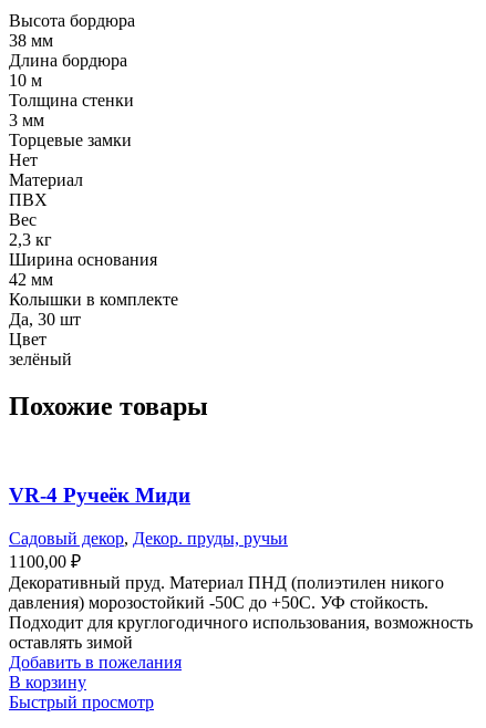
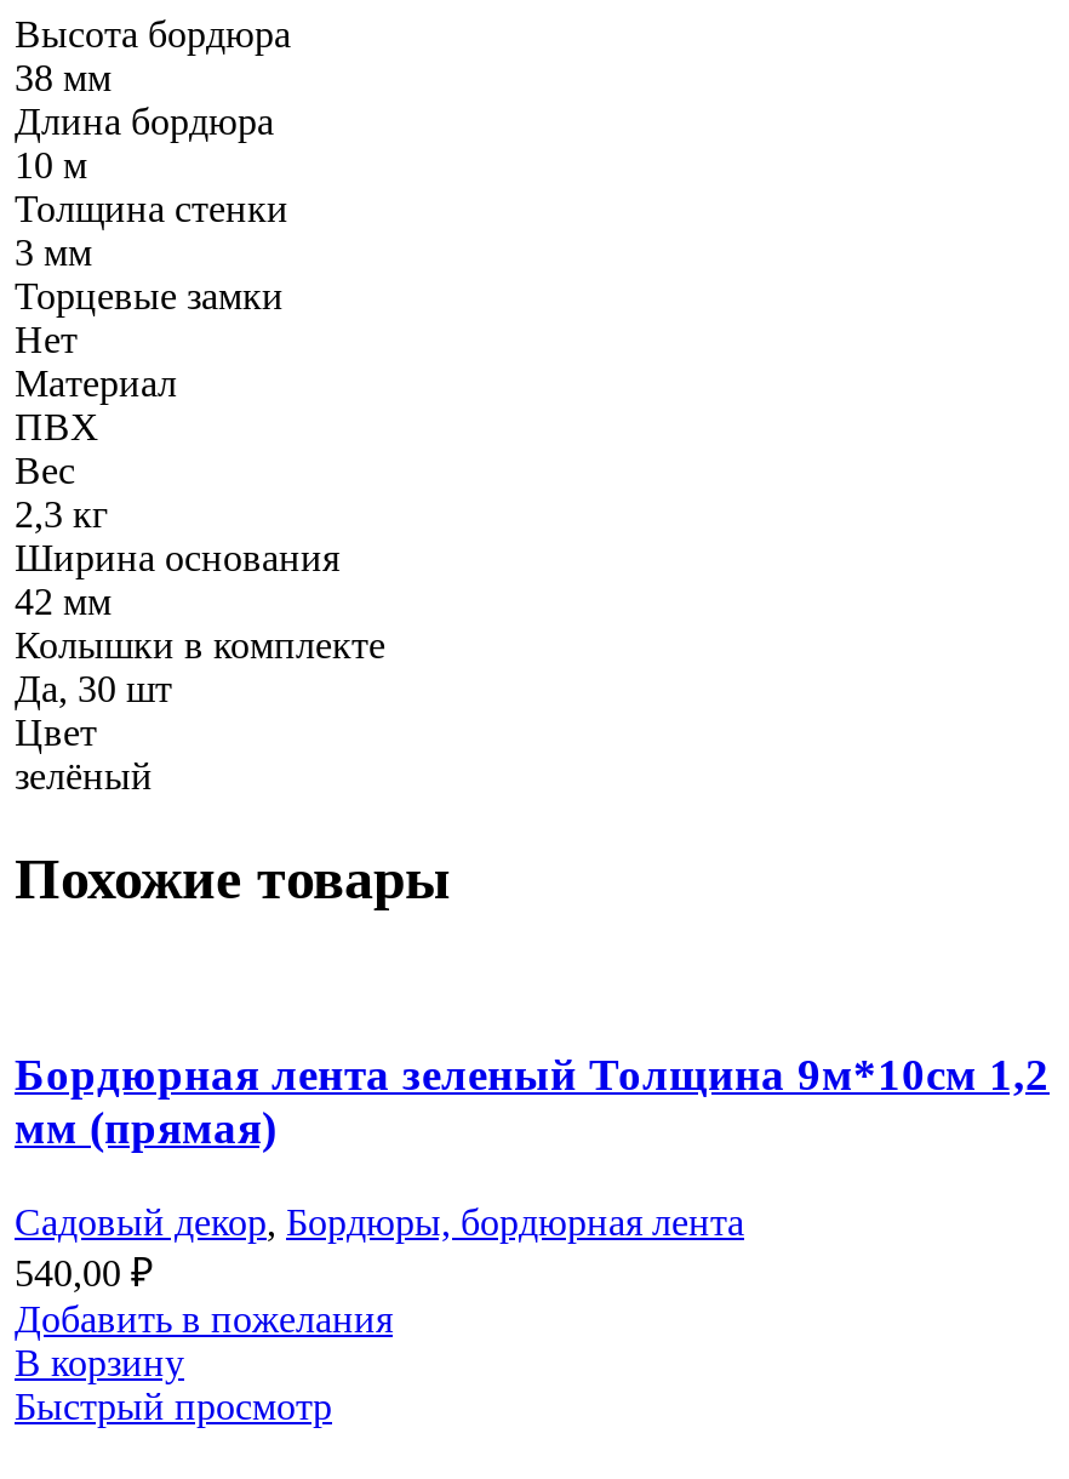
[9,484,190,507] VR-4 Ручеёк Миди -> [15,1050,1050,1154] Бордюрная лента зеленый Толщина 9м*10см 1,2 | мм (прямая)
[9,529,473,652] Садовый декор, Декор. пруды, ручьи | 1100,00 ₽ | Декоративный пруд. Материал ПНД (полиэтилен никого | давления) морозостойкий -50С до +50С. УФ стойкость. | Подходит для круглогодичного использования, возможность | оставлять зимой -> [15,1202,744,1294] Садовый декор, Бордюры, бордюрная лента | 540,00 ₽

